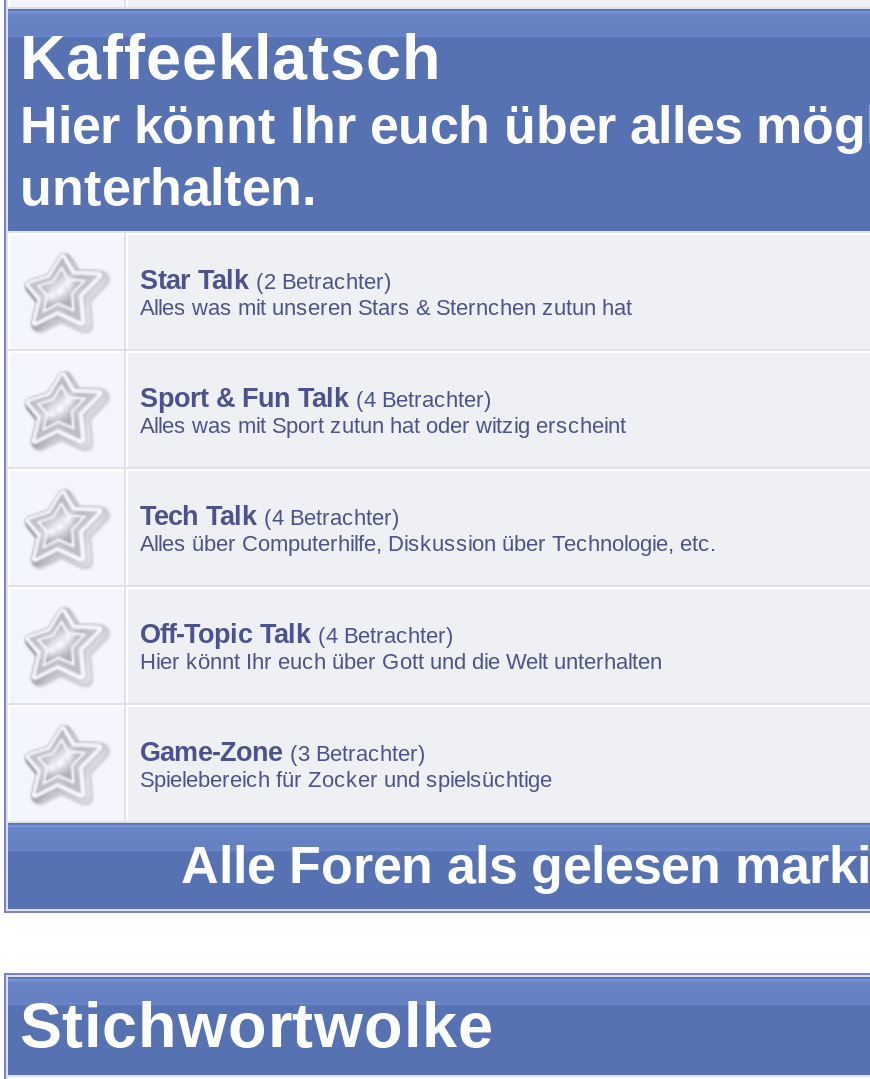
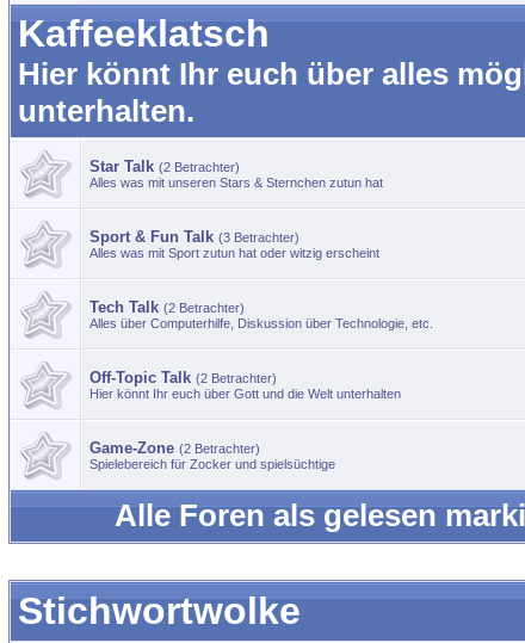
[140,383,492,413] Sport & Fun Talk (4 Betrachter) -> [89,228,299,246] Sport & Fun Talk (3 Betrachter)
[140,501,400,531] Tech Talk (4 Betrachter) -> [89,298,245,316] Tech Talk (2 Betrachter)
[140,619,454,649] Off-Topic Talk (4 Betrachter) -> [89,369,277,387] Off-Topic Talk (2 Betrachter)
[140,737,426,767] Game-Zone (3 Betrachter) -> [89,439,260,457] Game-Zone (2 Betrachter)

